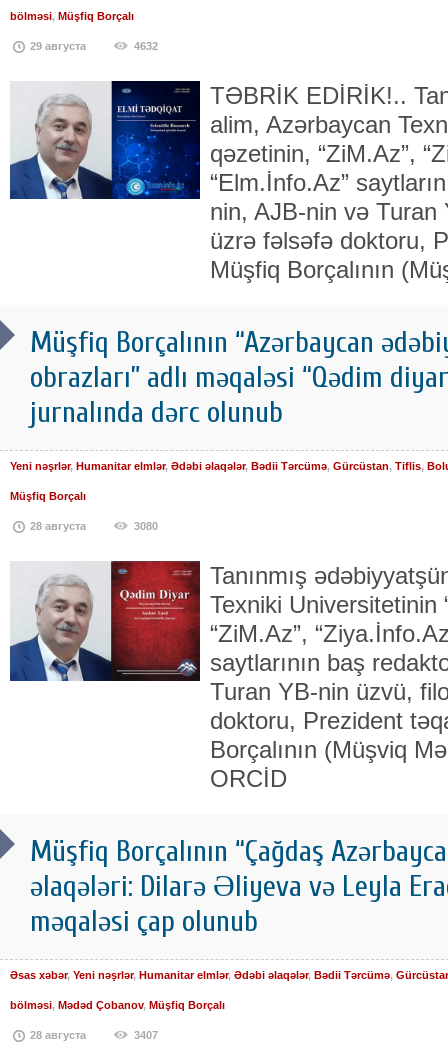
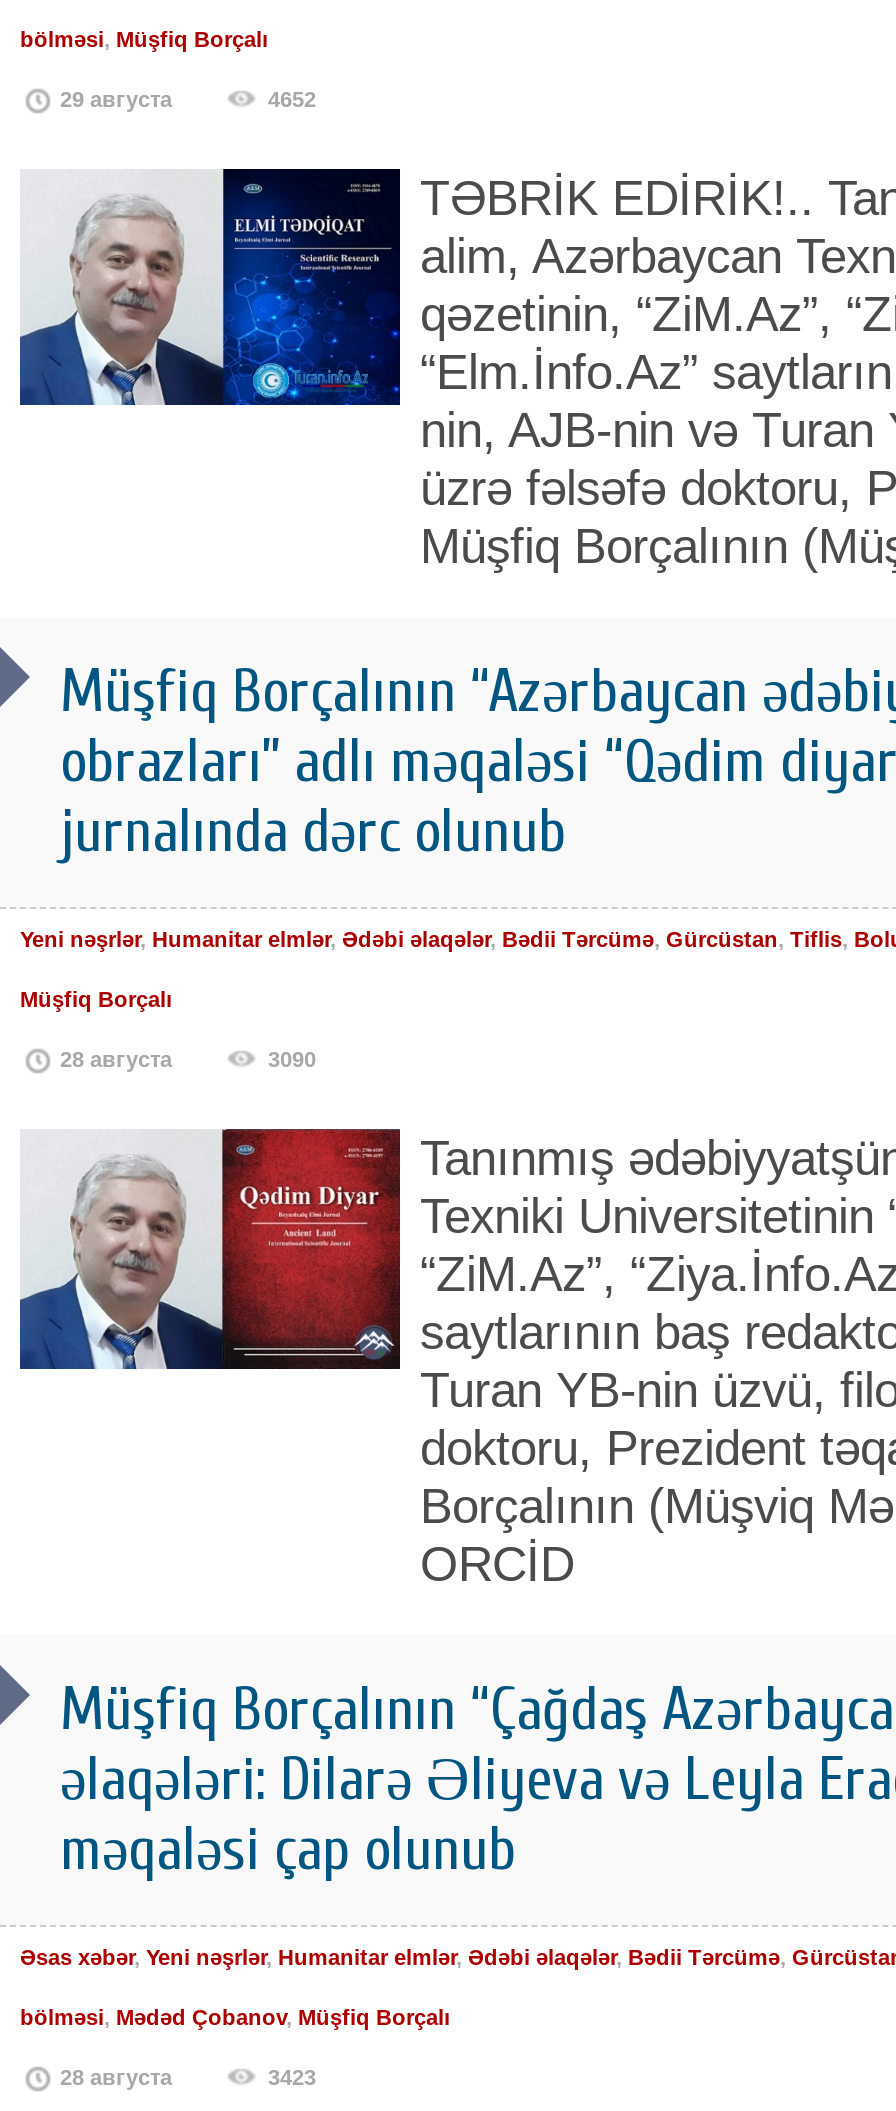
[134,40,158,52] 4632 -> [268,87,316,111] 4652
[134,520,158,532] 3080 -> [268,1047,316,1071] 3090
[134,1029,158,1041] 3407 -> [268,2065,316,2089] 3423

